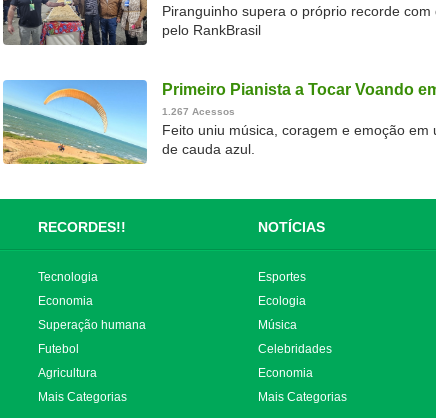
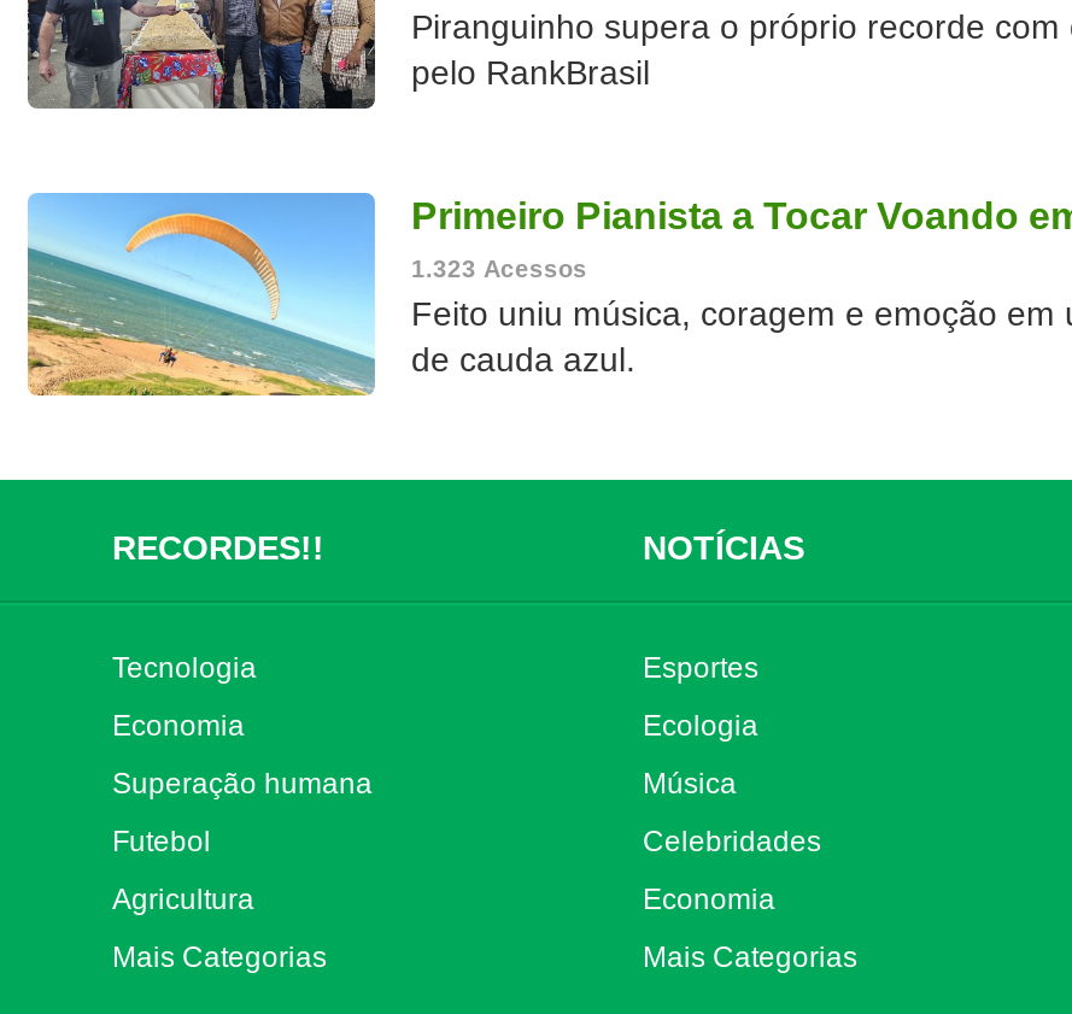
[162,106,235,117] 1.267 Acessos -> [411,256,587,283] 1.323 Acessos

